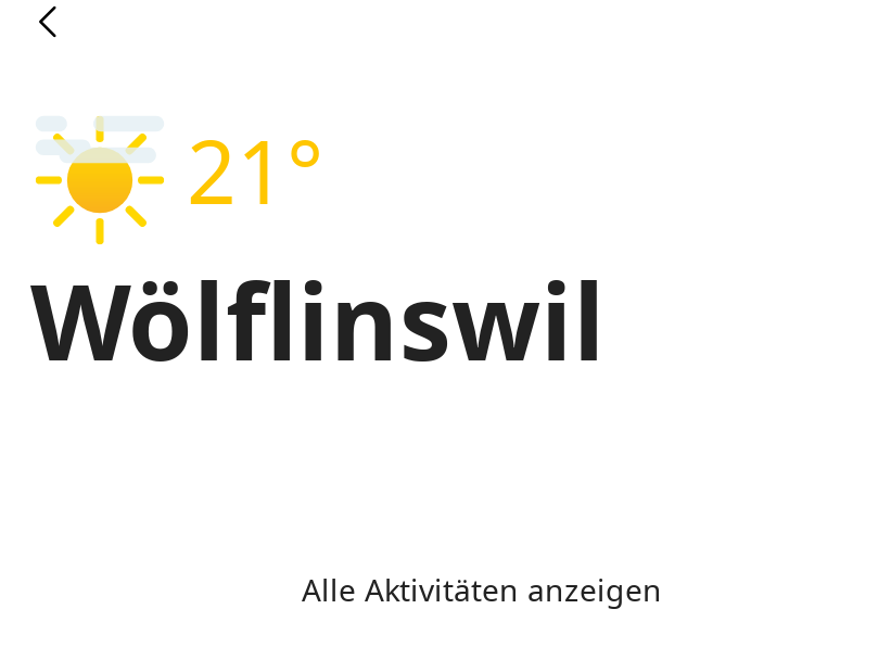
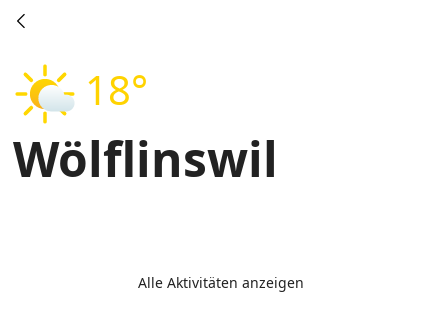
[56,111,323,230] [image] | 21° -> [25,62,148,117] [image] | 18°

